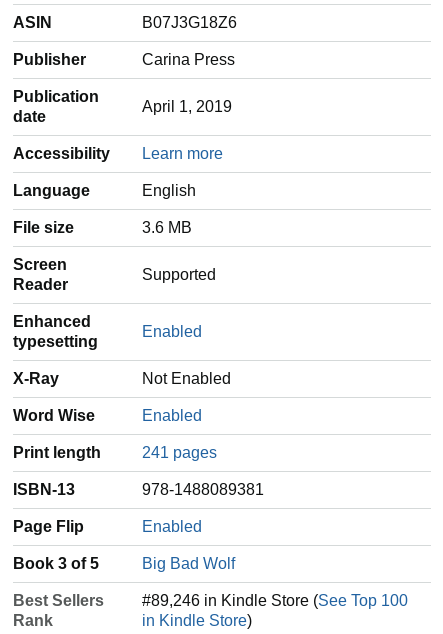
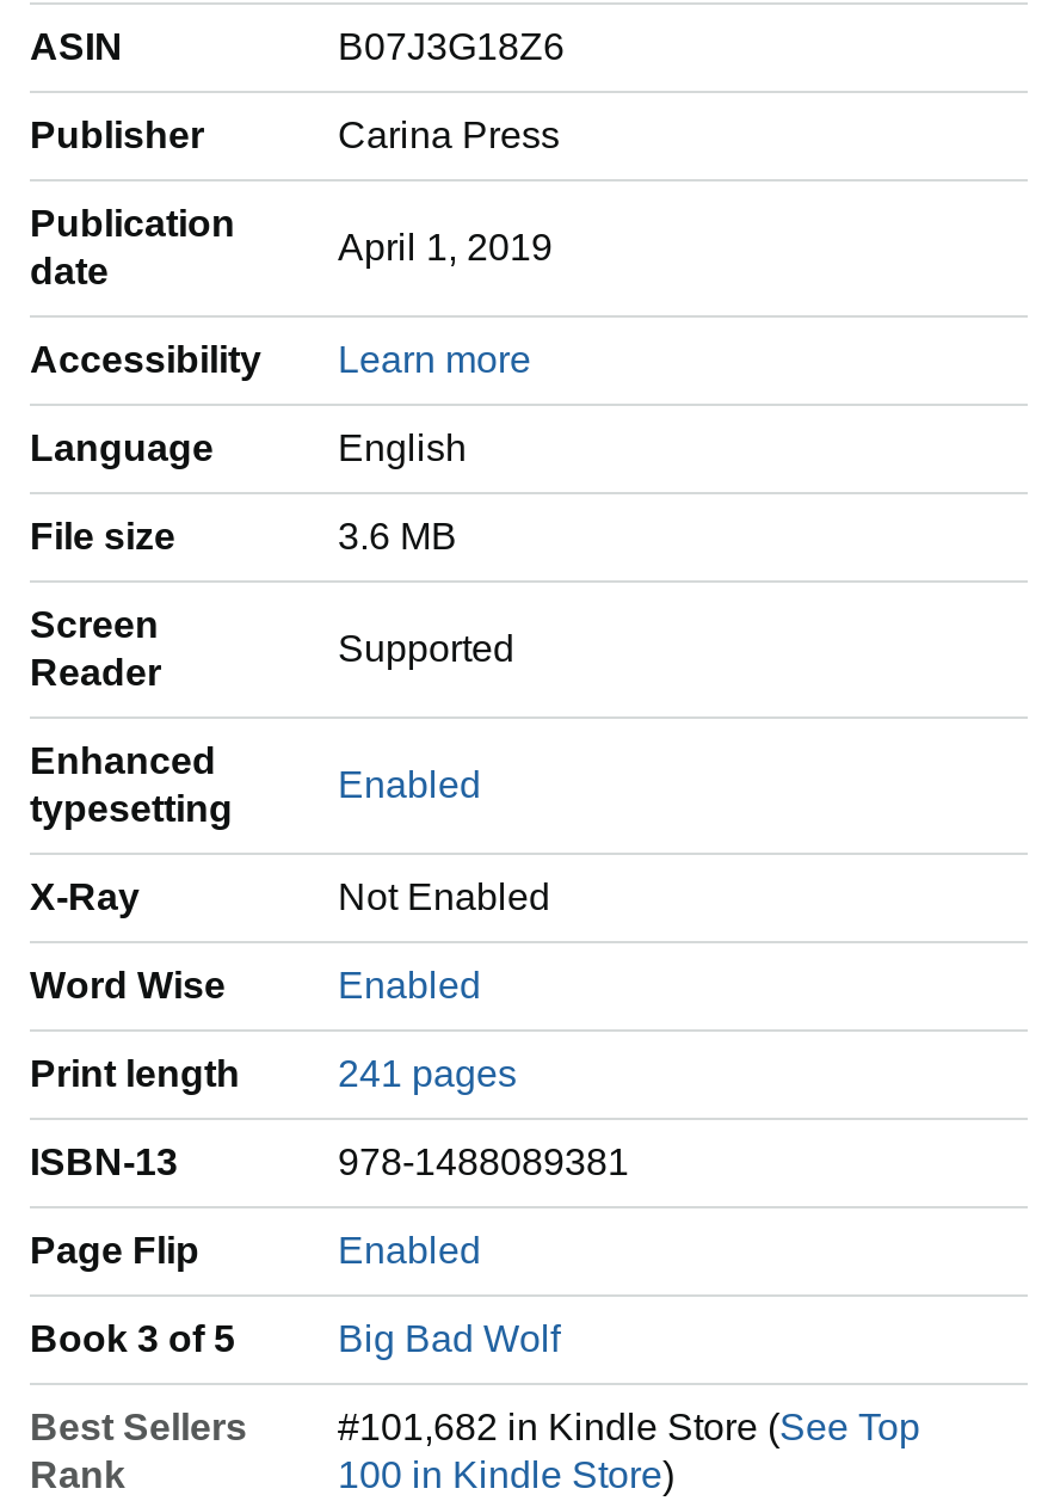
[142,592,408,629] #89,246 in Kindle Store (See Top 100 | in Kindle Store) -> [338,1408,920,1496] #101,682 in Kindle Store (See Top | 100 in Kindle Store)

